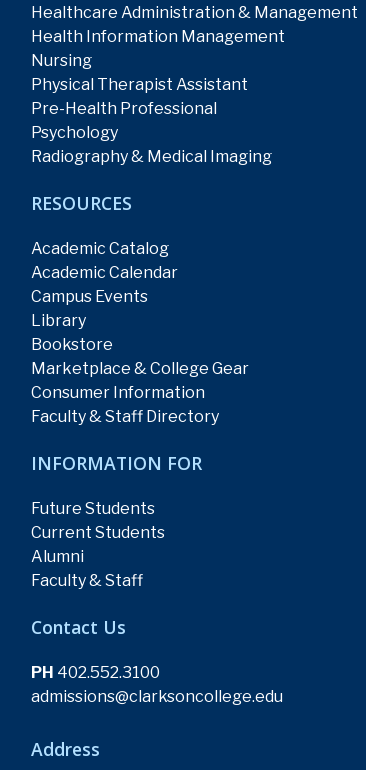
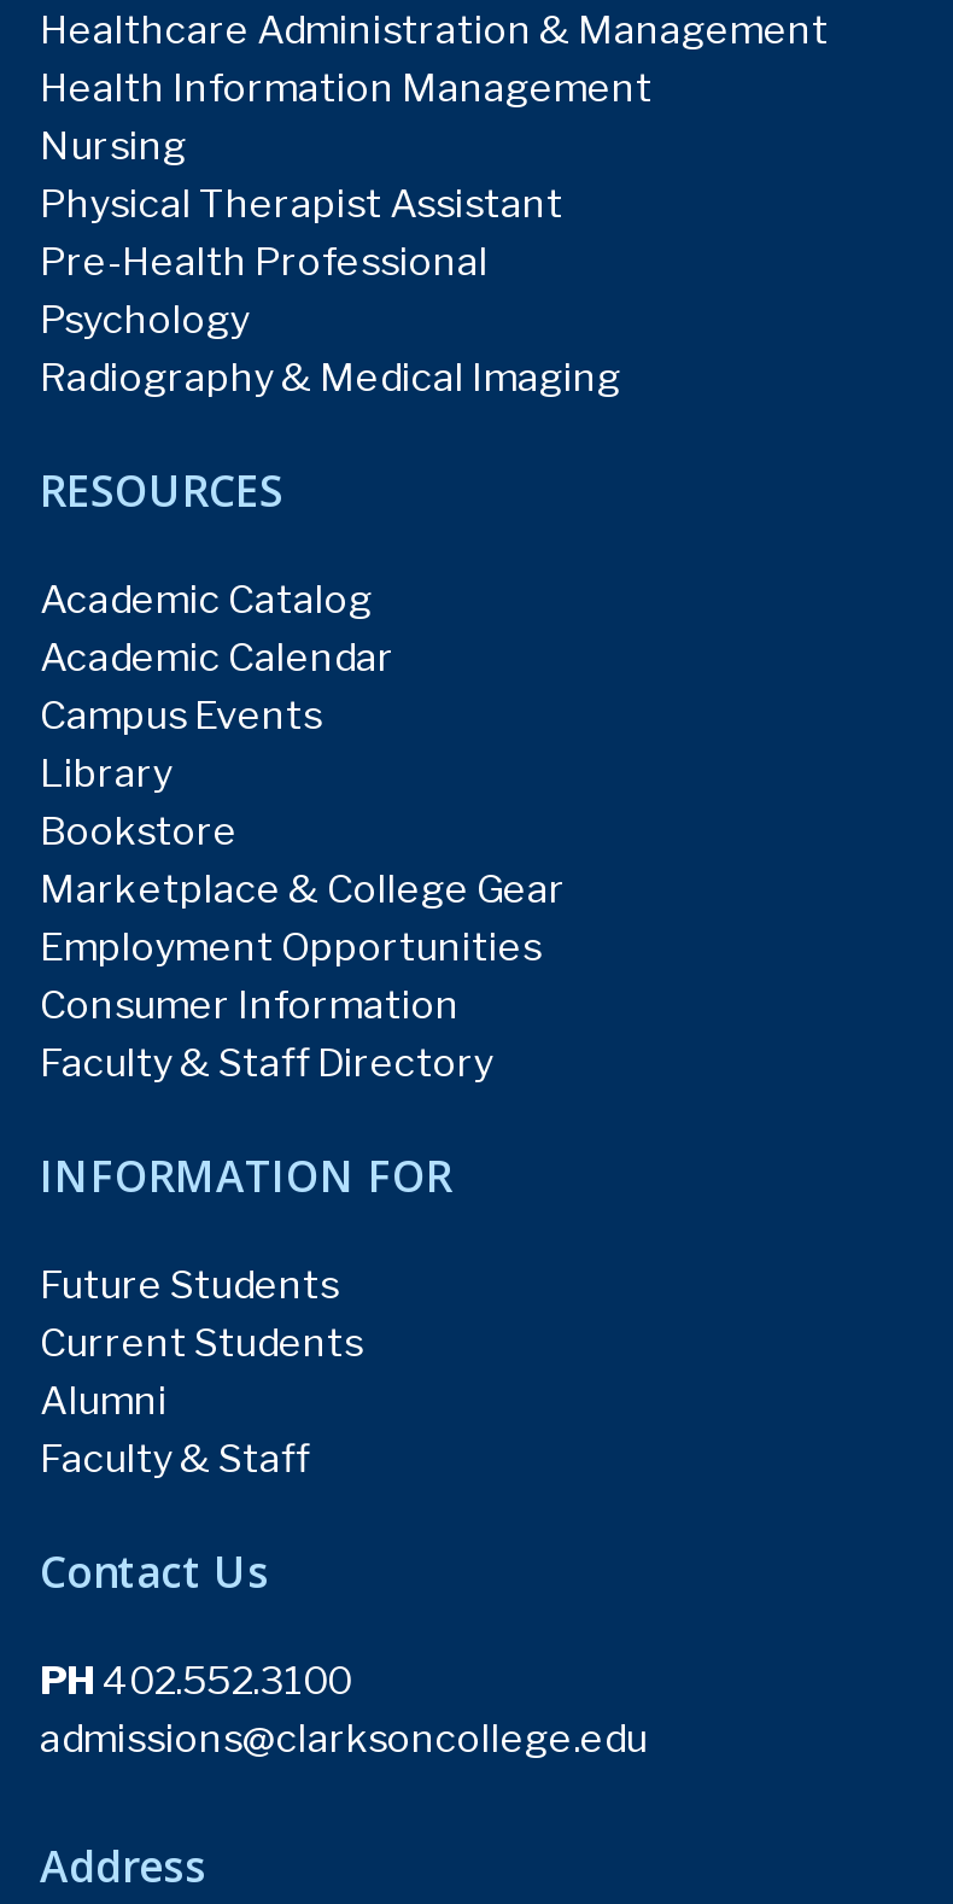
none -> [40,923,542,969] Employment Opportunities

